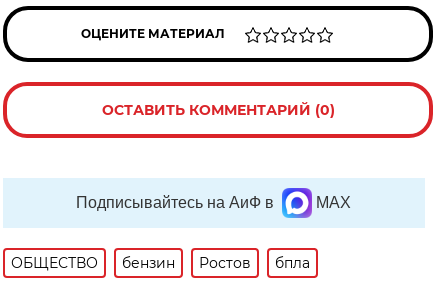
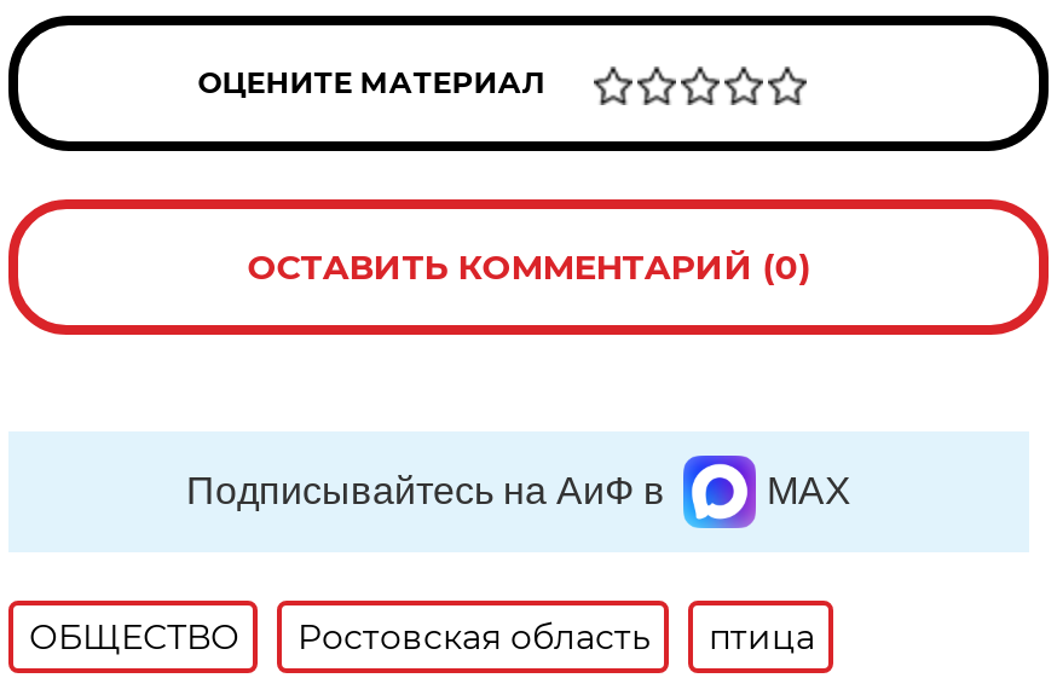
[122,254,310,272] бензин | Ростов | бпла -> [297,615,815,658] Ростовская область | птица

